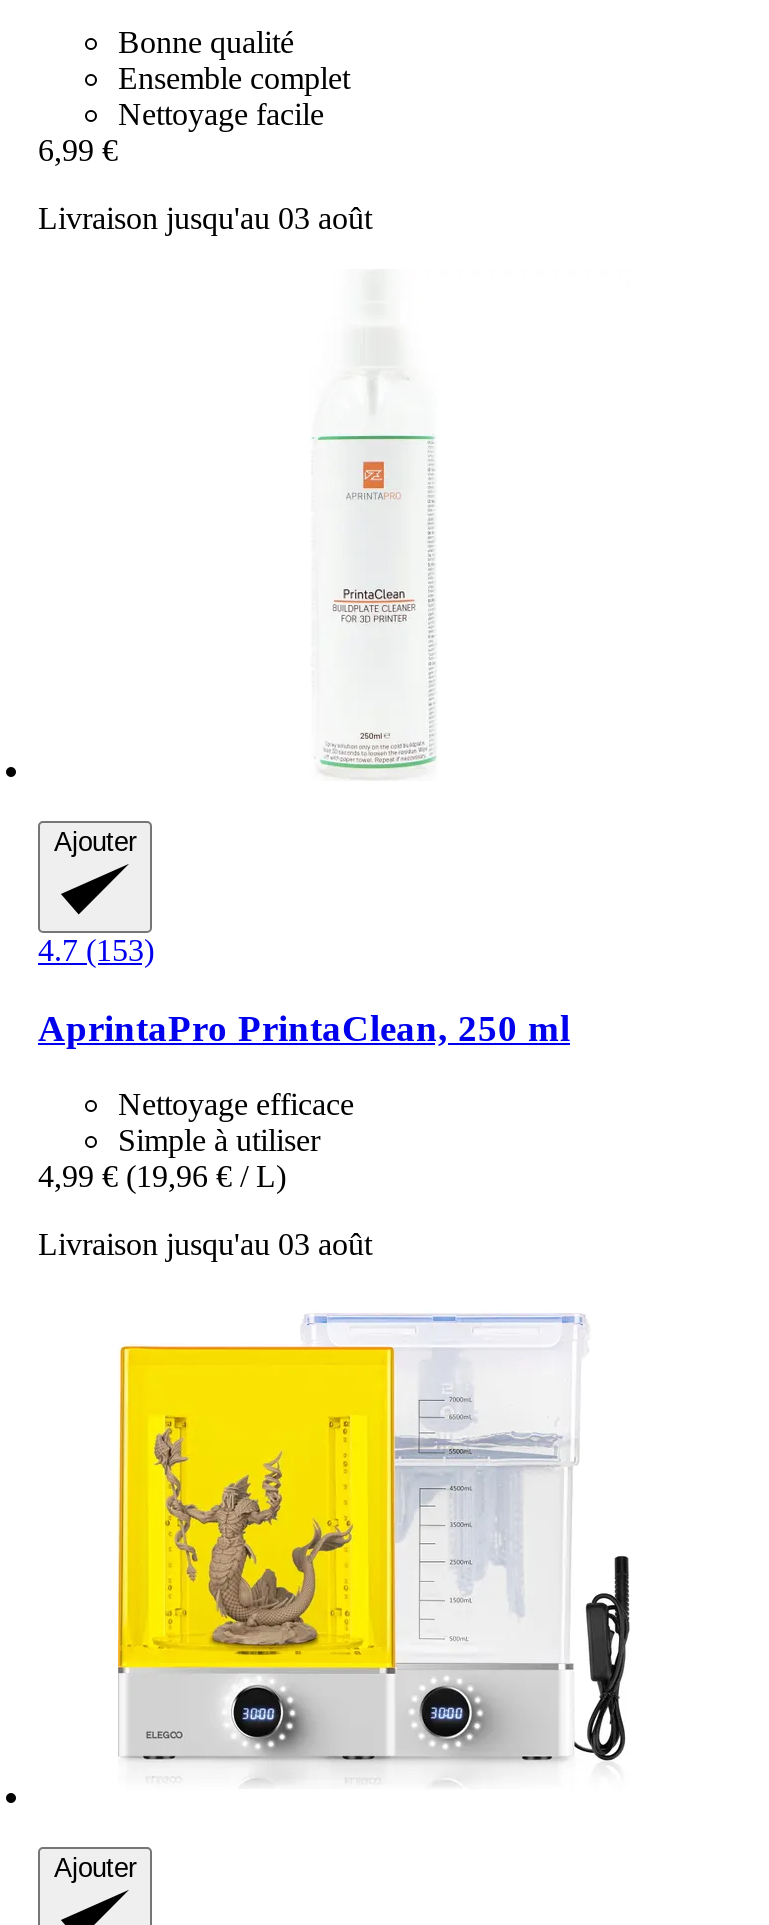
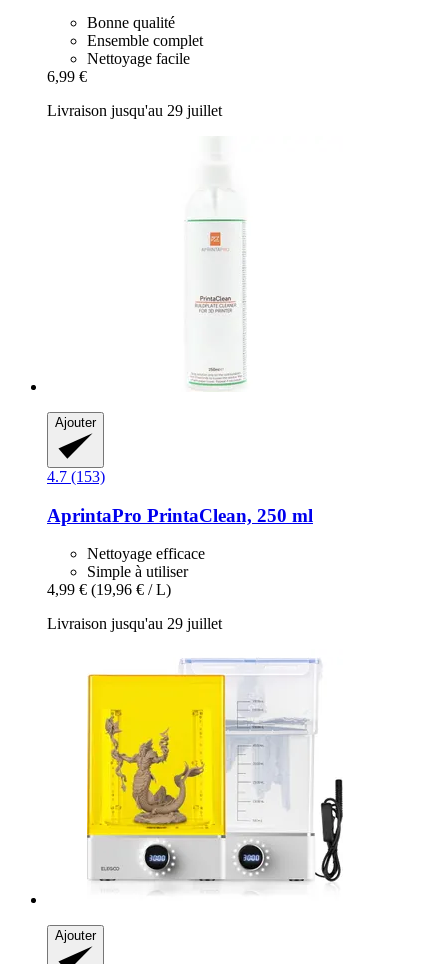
[38,201,372,235] Livraison jusqu'au 03 août -> [47,102,222,119] Livraison jusqu'au 29 juillet
[38,1228,372,1262] Livraison jusqu'au 03 août -> [47,615,222,632] Livraison jusqu'au 29 juillet

